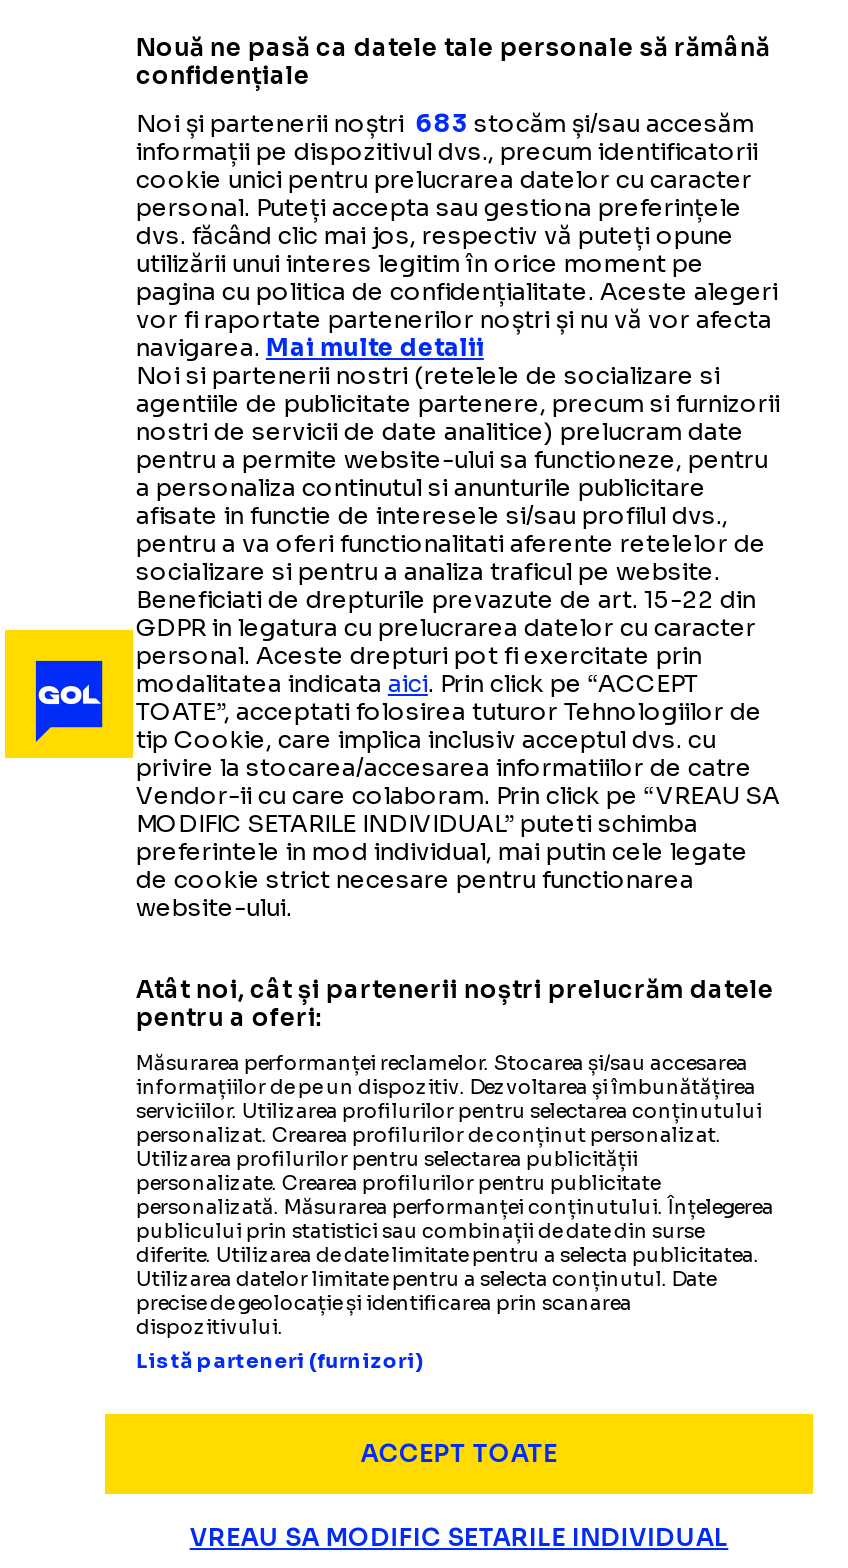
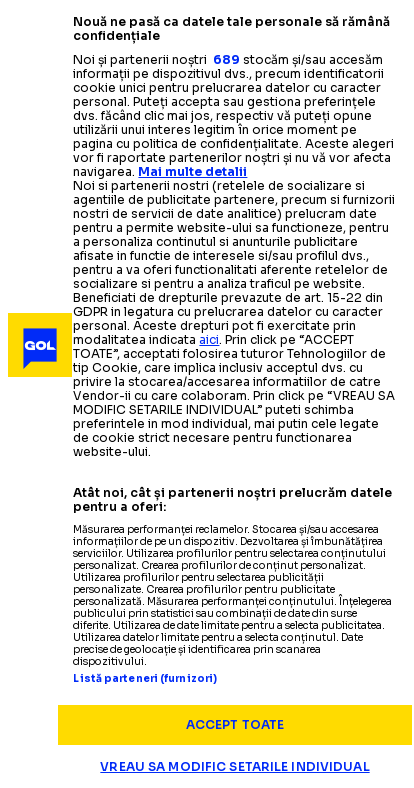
[136,108,754,138] Noi și partenerii noștri 683 stocăm și/sau accesăm -> [73,52,383,67] Noi și partenerii noștri 689 stocăm și/sau accesăm

